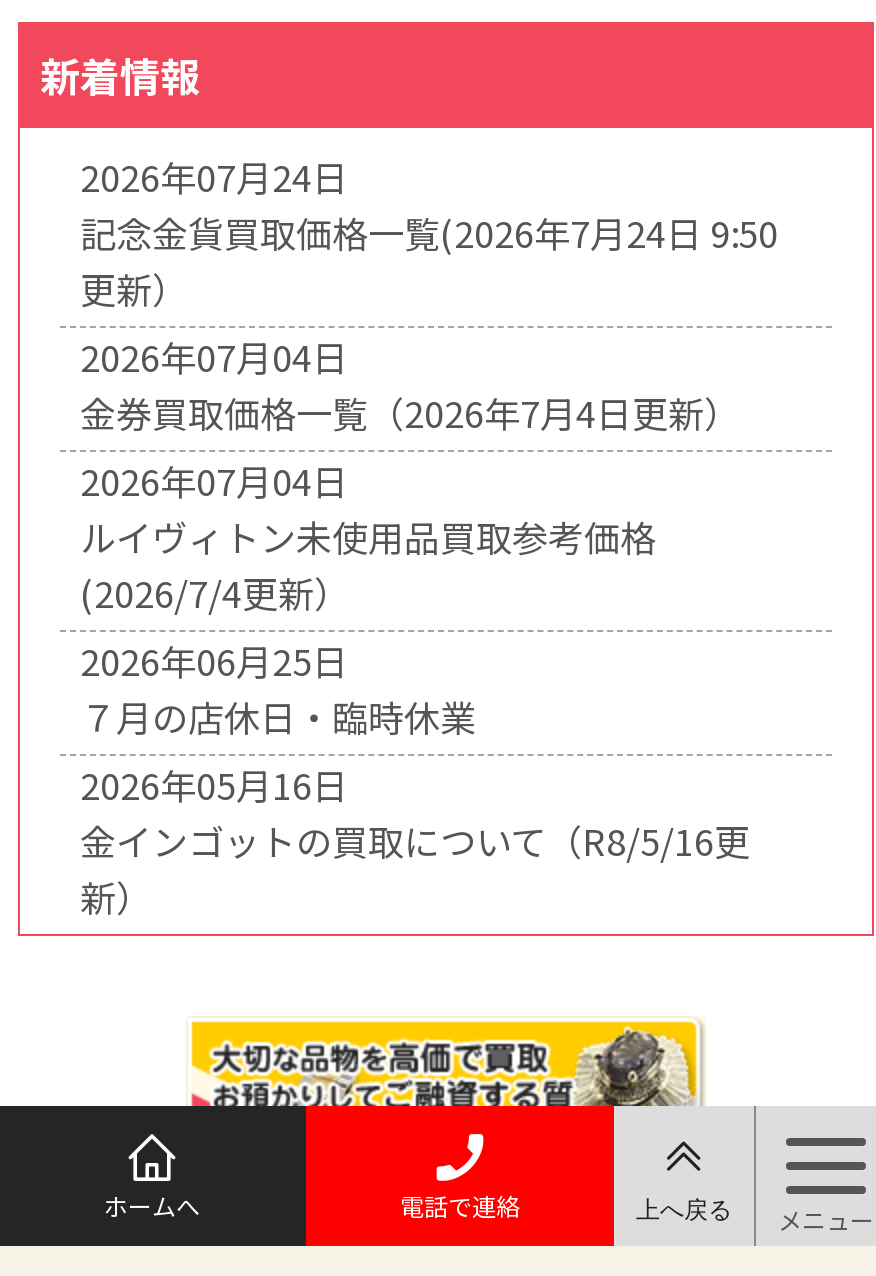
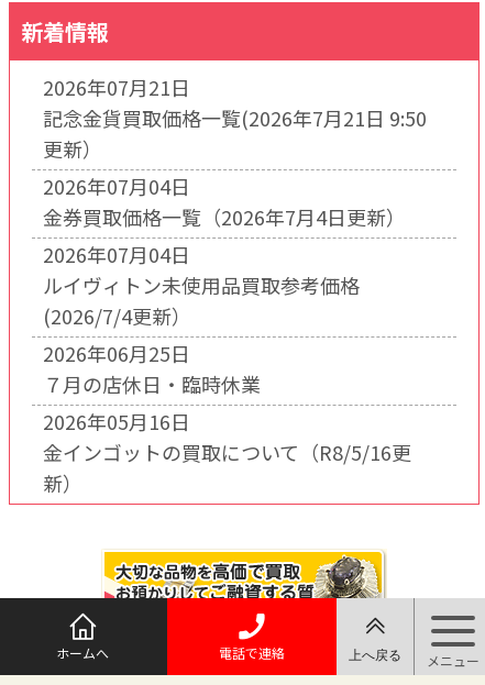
[80,150,348,202] 2026年07月24日 -> [43,73,190,101] 2026年07月21日
[80,206,778,258] 記念金貨買取価格一覧(2026年7月24日 9:50 -> [43,103,427,132] 記念金貨買取価格一覧(2026年7月21日 9:50

